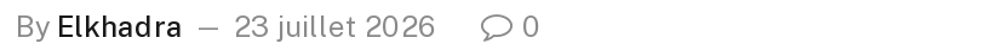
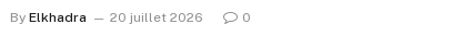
[16,11,437,44] By Elkhadra 23 juillet 2026 -> [10,10,203,25] By Elkhadra 20 juillet 2026

